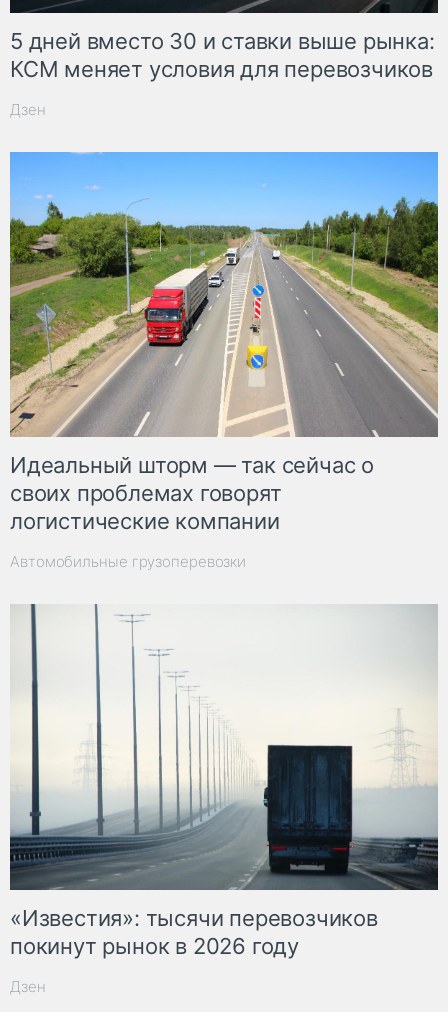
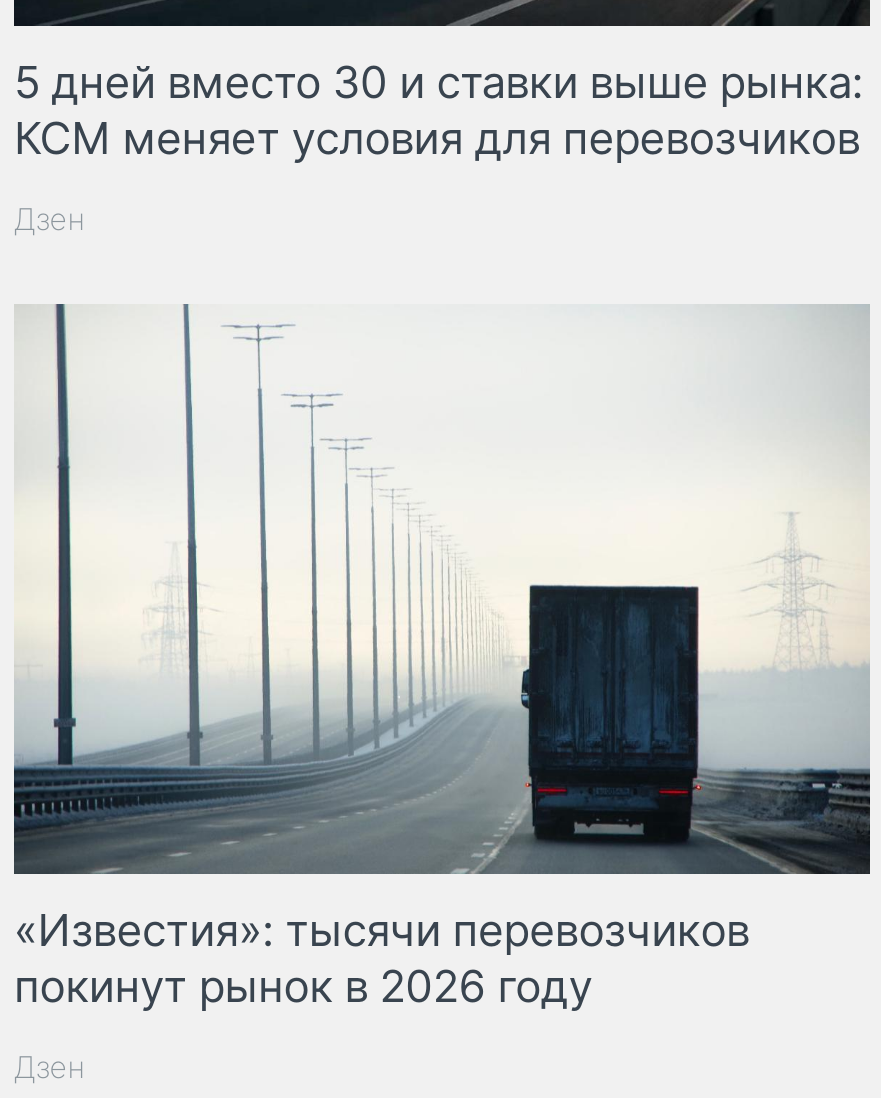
[9,151,439,571] [image] | Идеальный шторм — так сейчас о | своих проблемах говорят | логистические компании | Автомобильные грузоперевозки -> none

